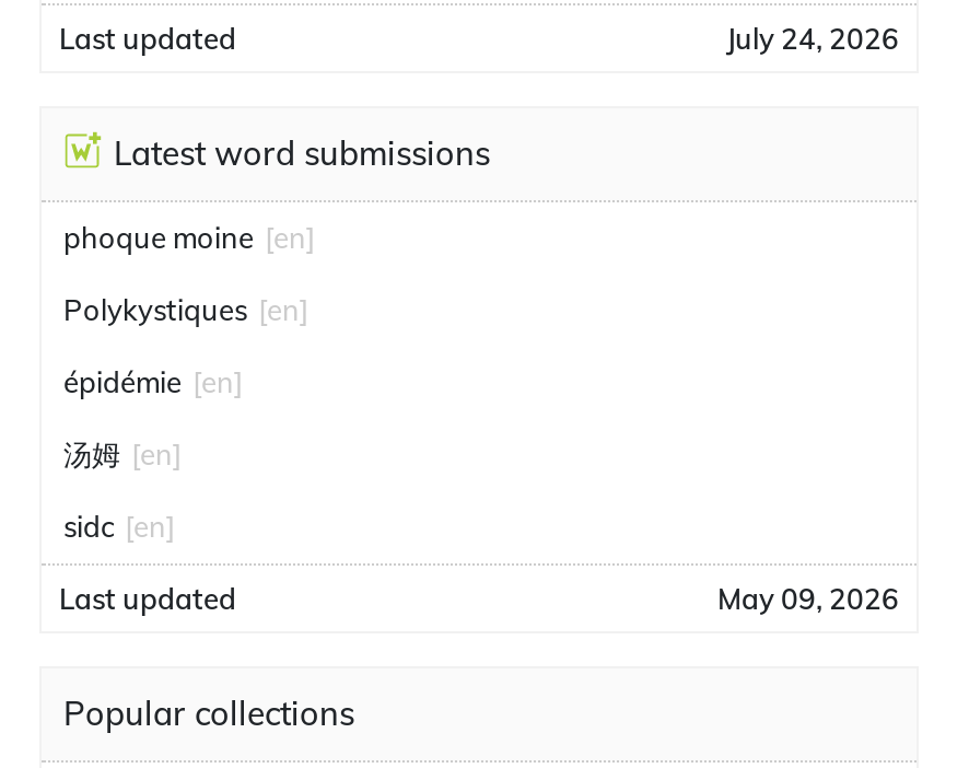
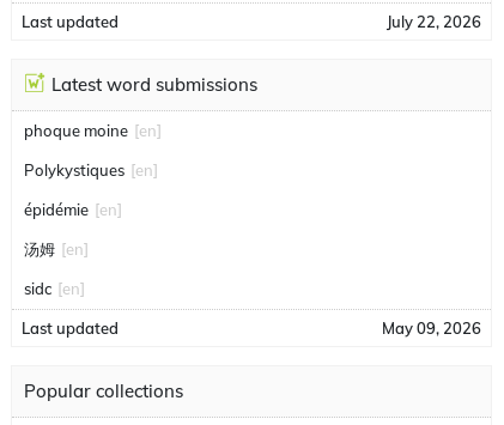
[726,21,899,56] July 24, 2026 -> [387,12,481,31] July 22, 2026

